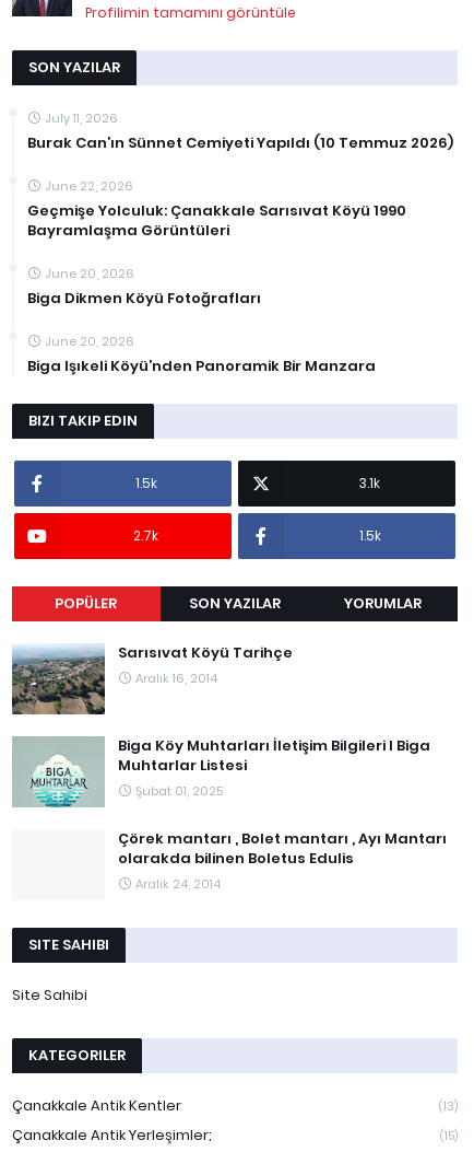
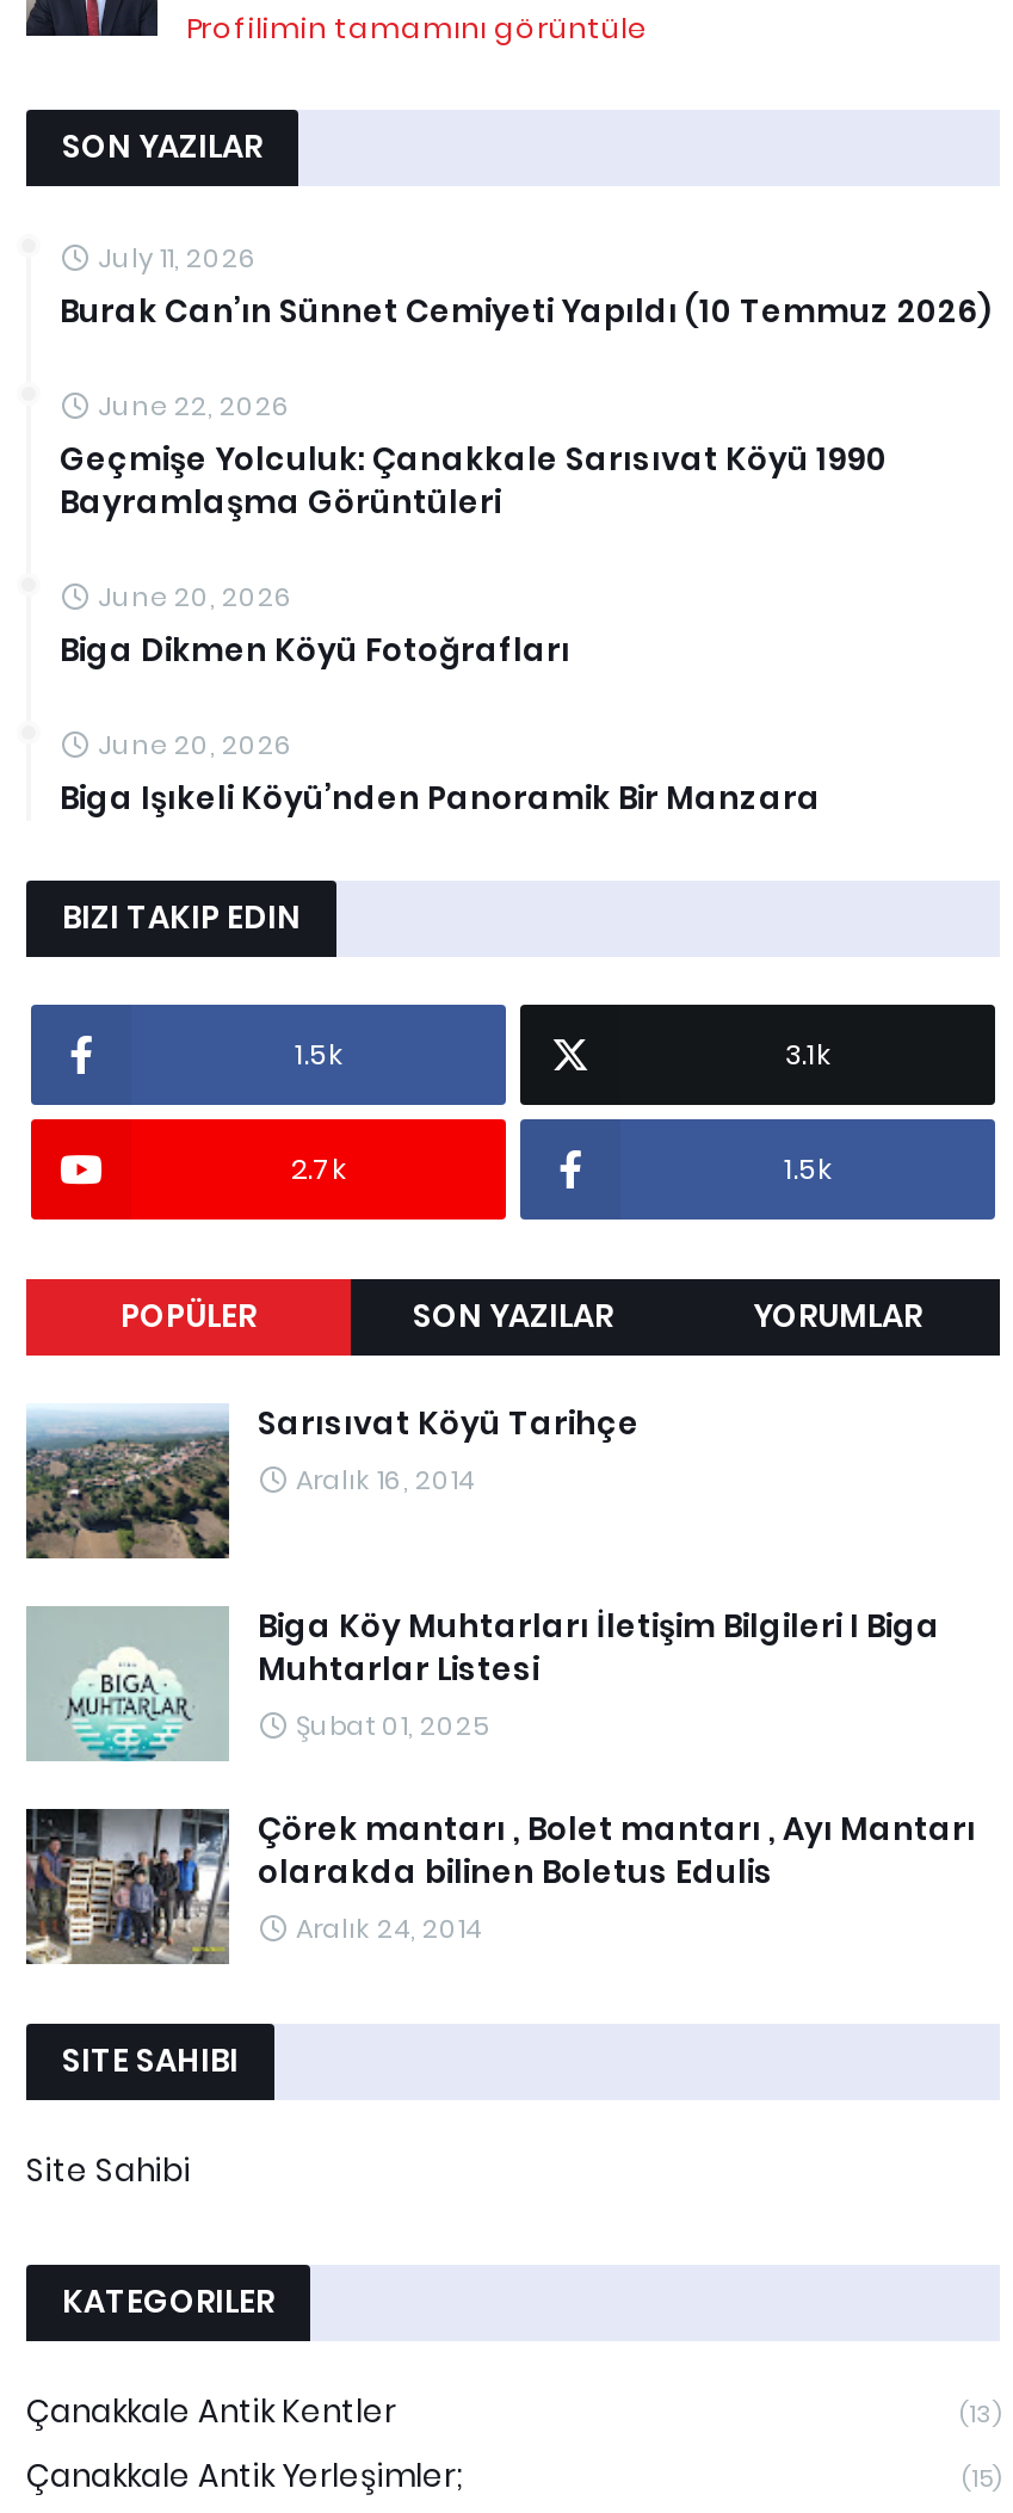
none -> [24,1807,231,1966] [image]

